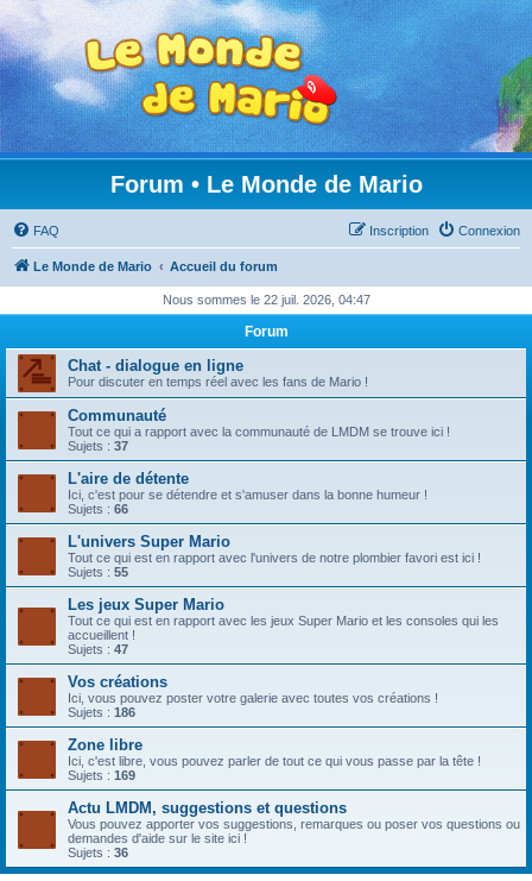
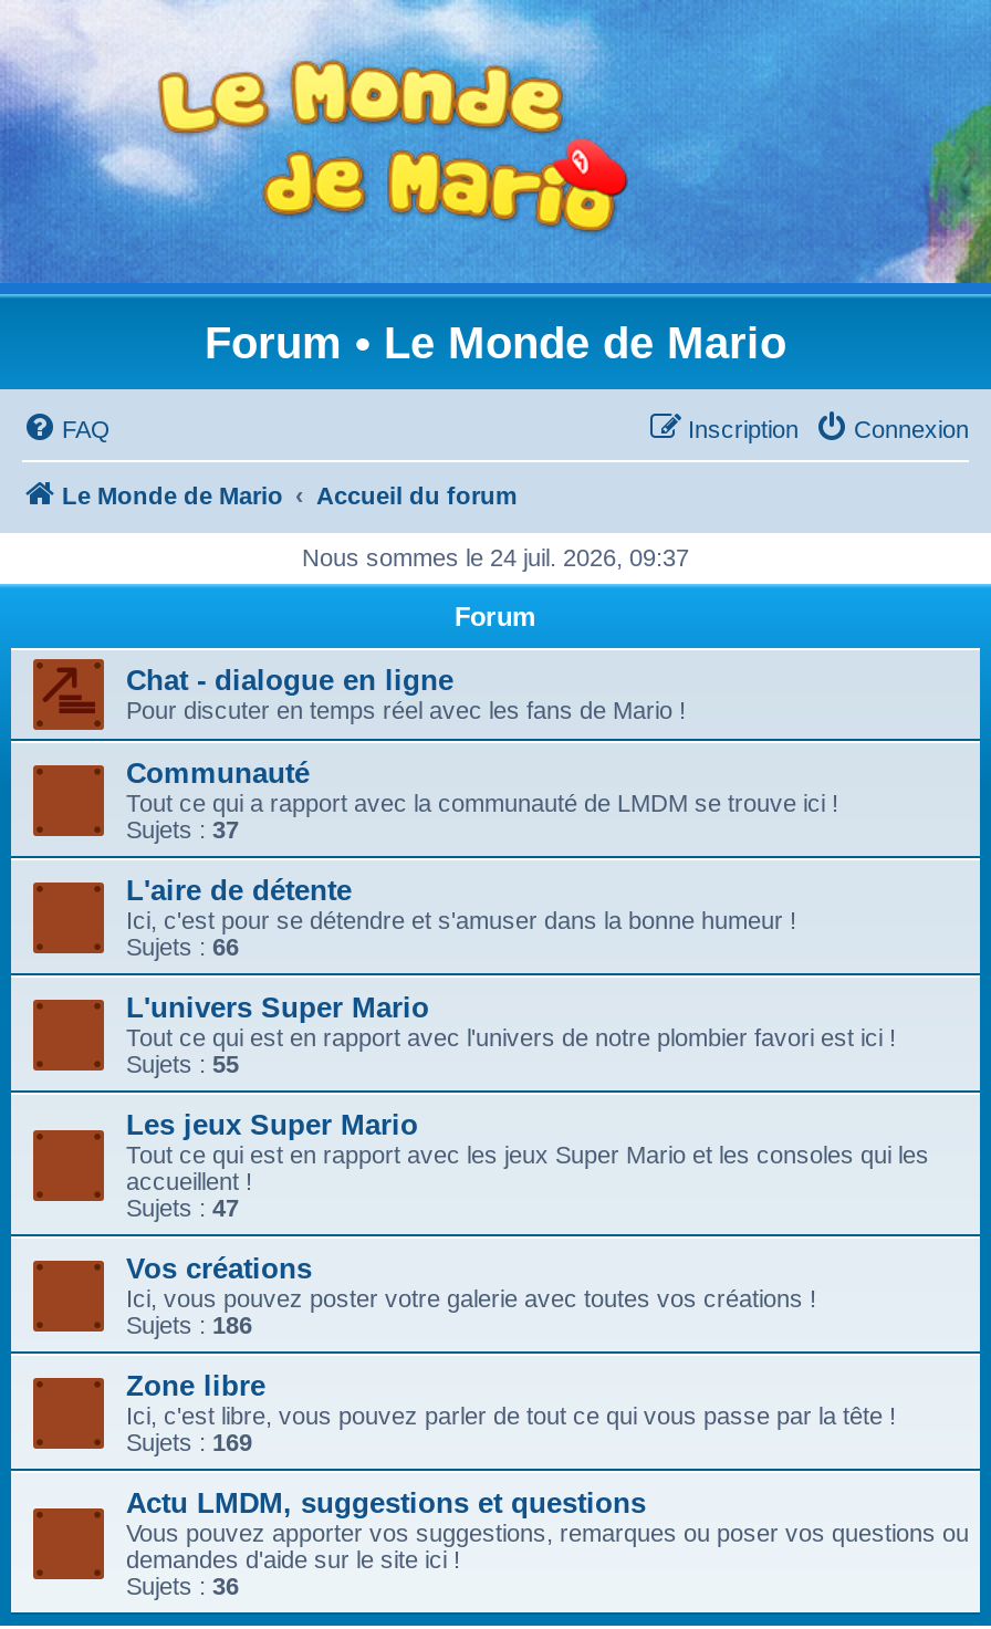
[162,292,370,307] Nous sommes le 22 juil. 2026, 04:47 -> [302,544,689,571] Nous sommes le 24 juil. 2026, 09:37

